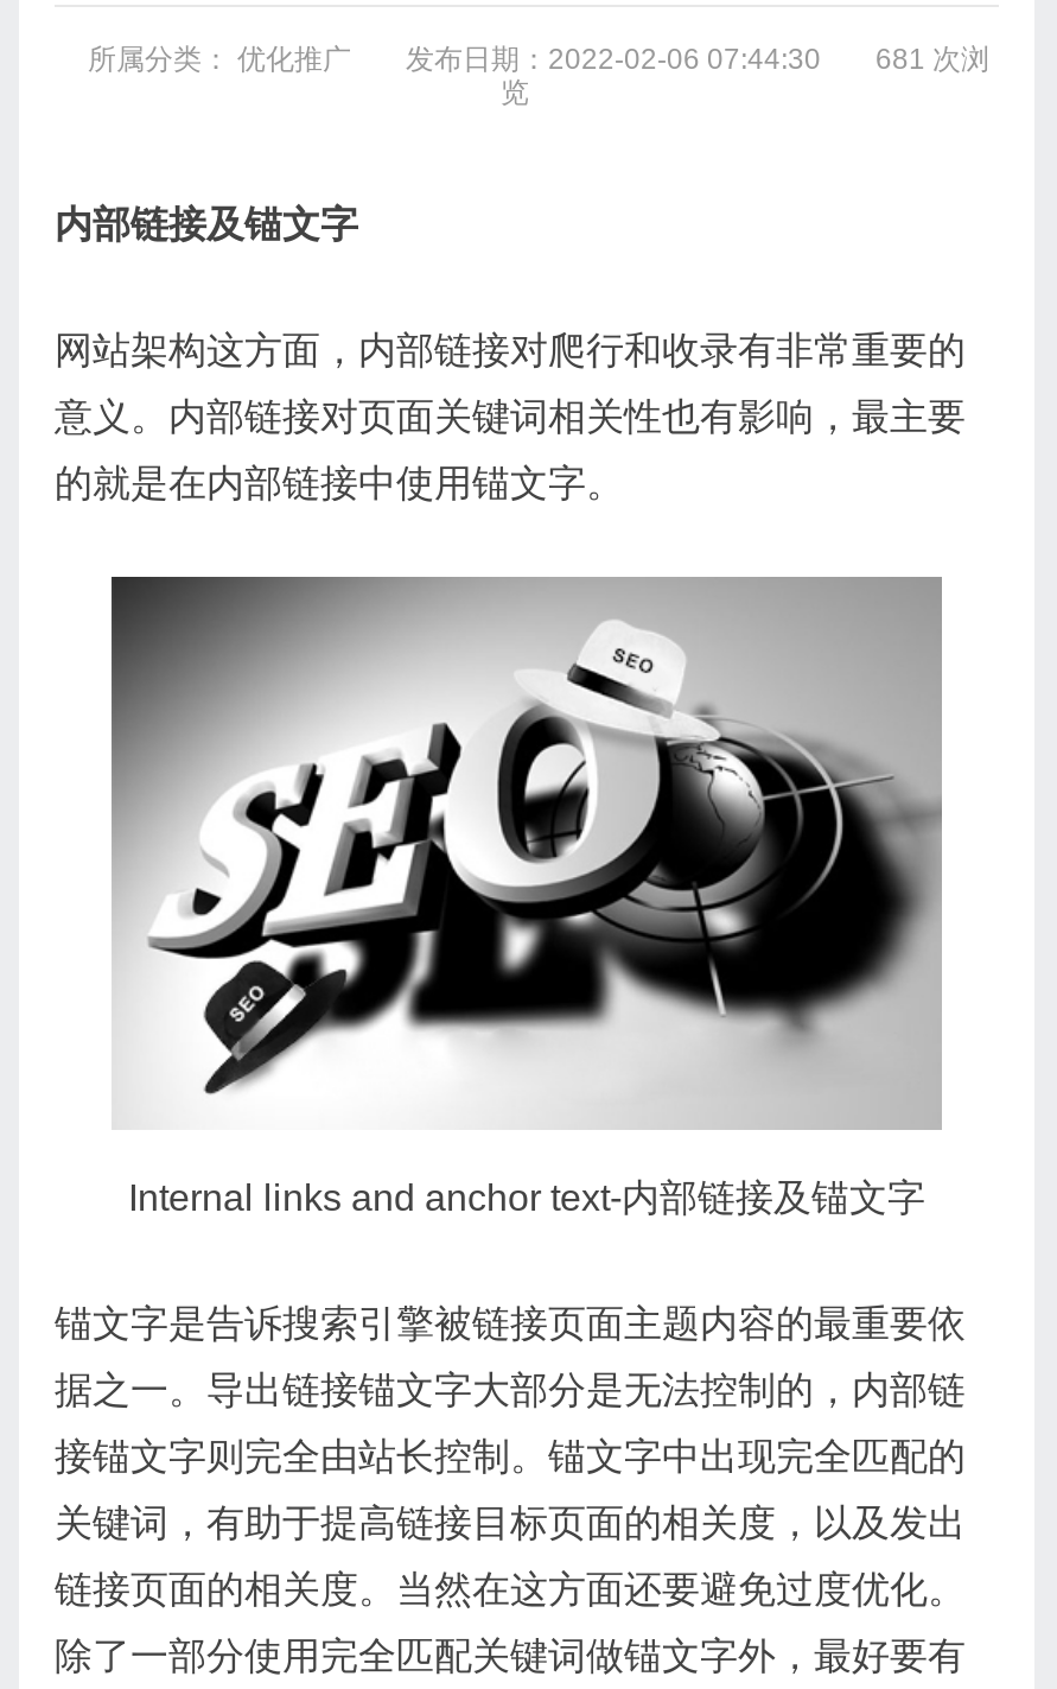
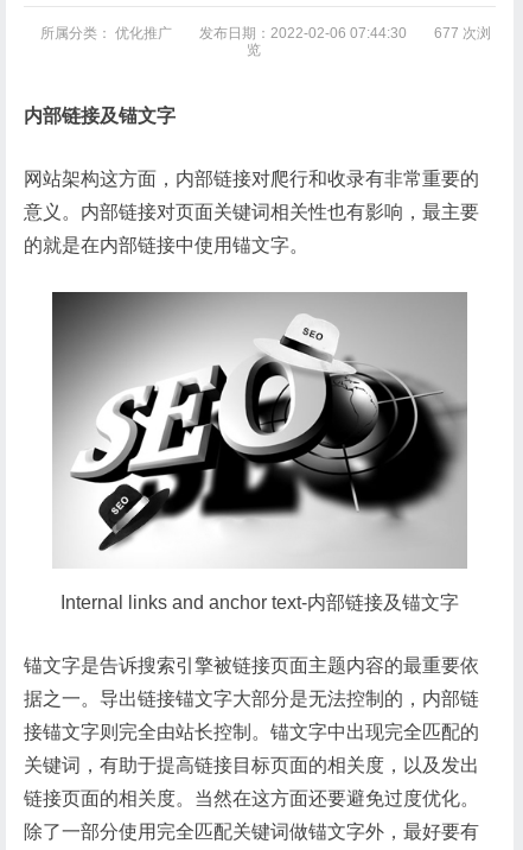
[88,43,989,76] 所属分类： 优化推广 发布日期：2022-02-06 07:44:30 681 次浏 -> [40,25,491,42] 所属分类： 优化推广 发布日期：2022-02-06 07:44:30 677 次浏

